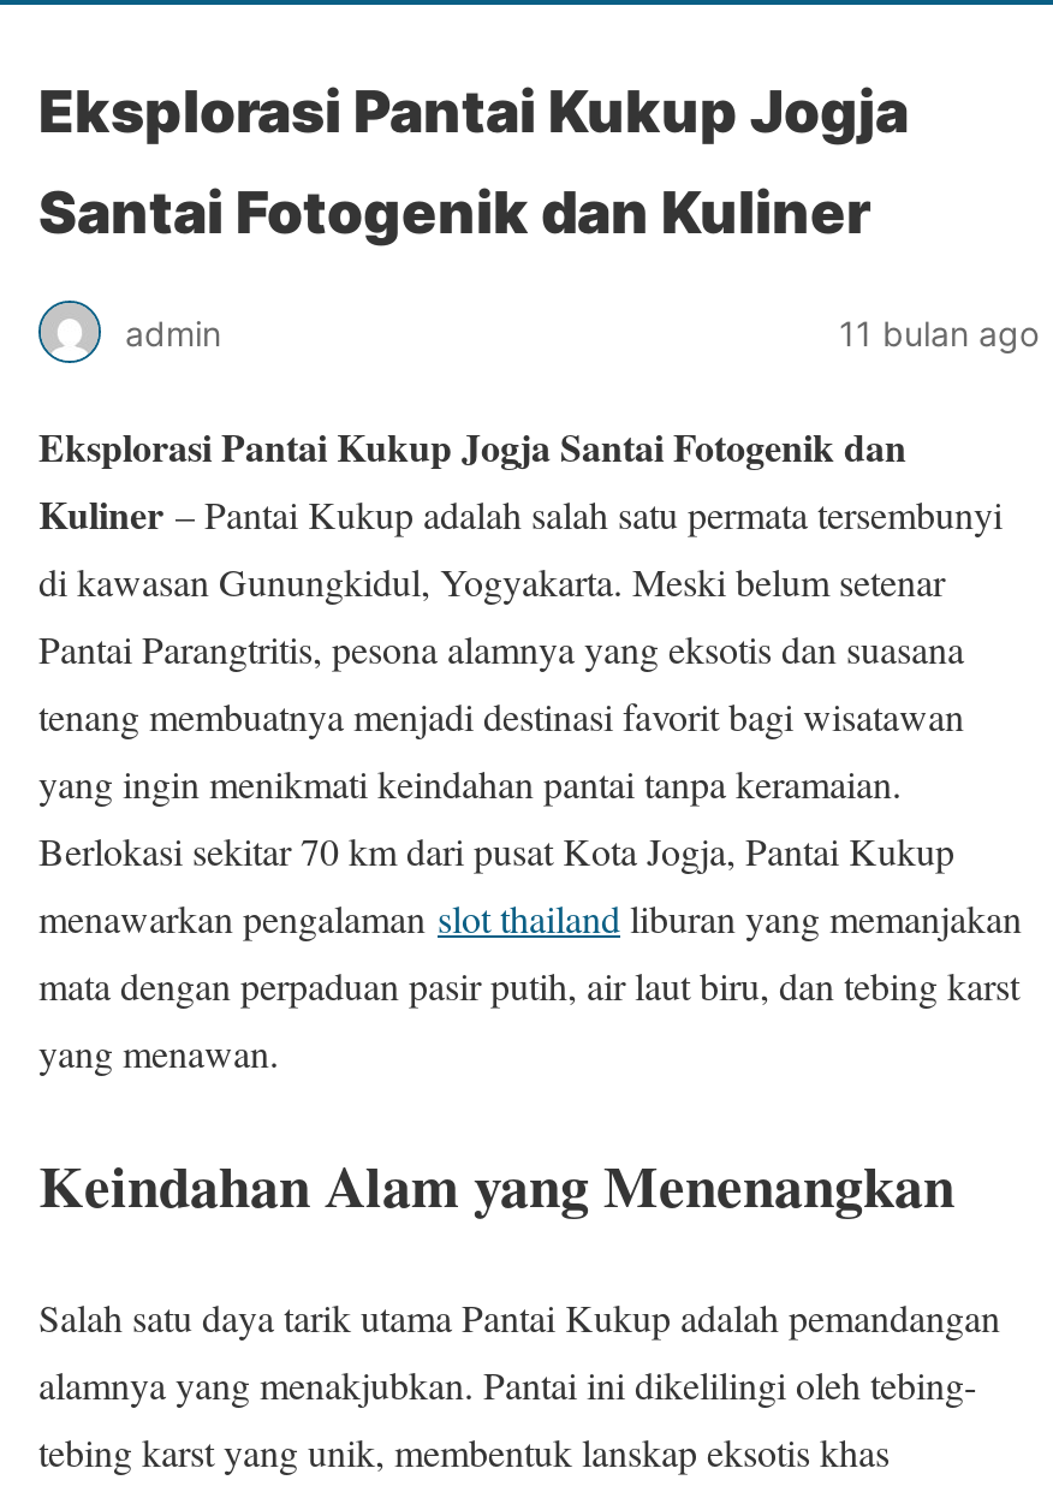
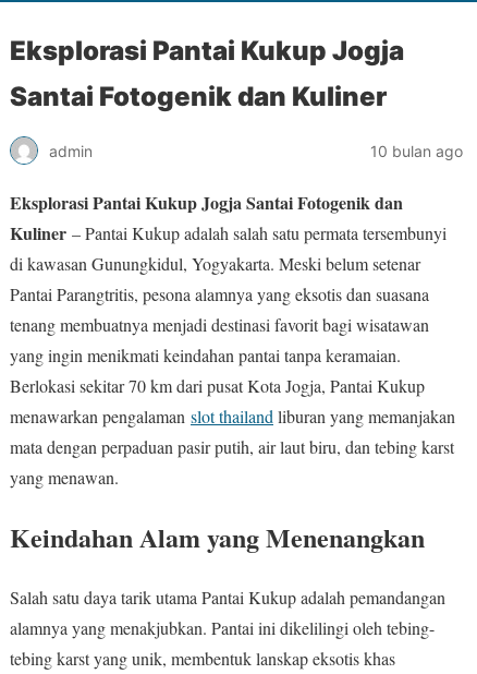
[839,311,1039,352] 11 bulan ago -> [370,141,463,160] 10 bulan ago

